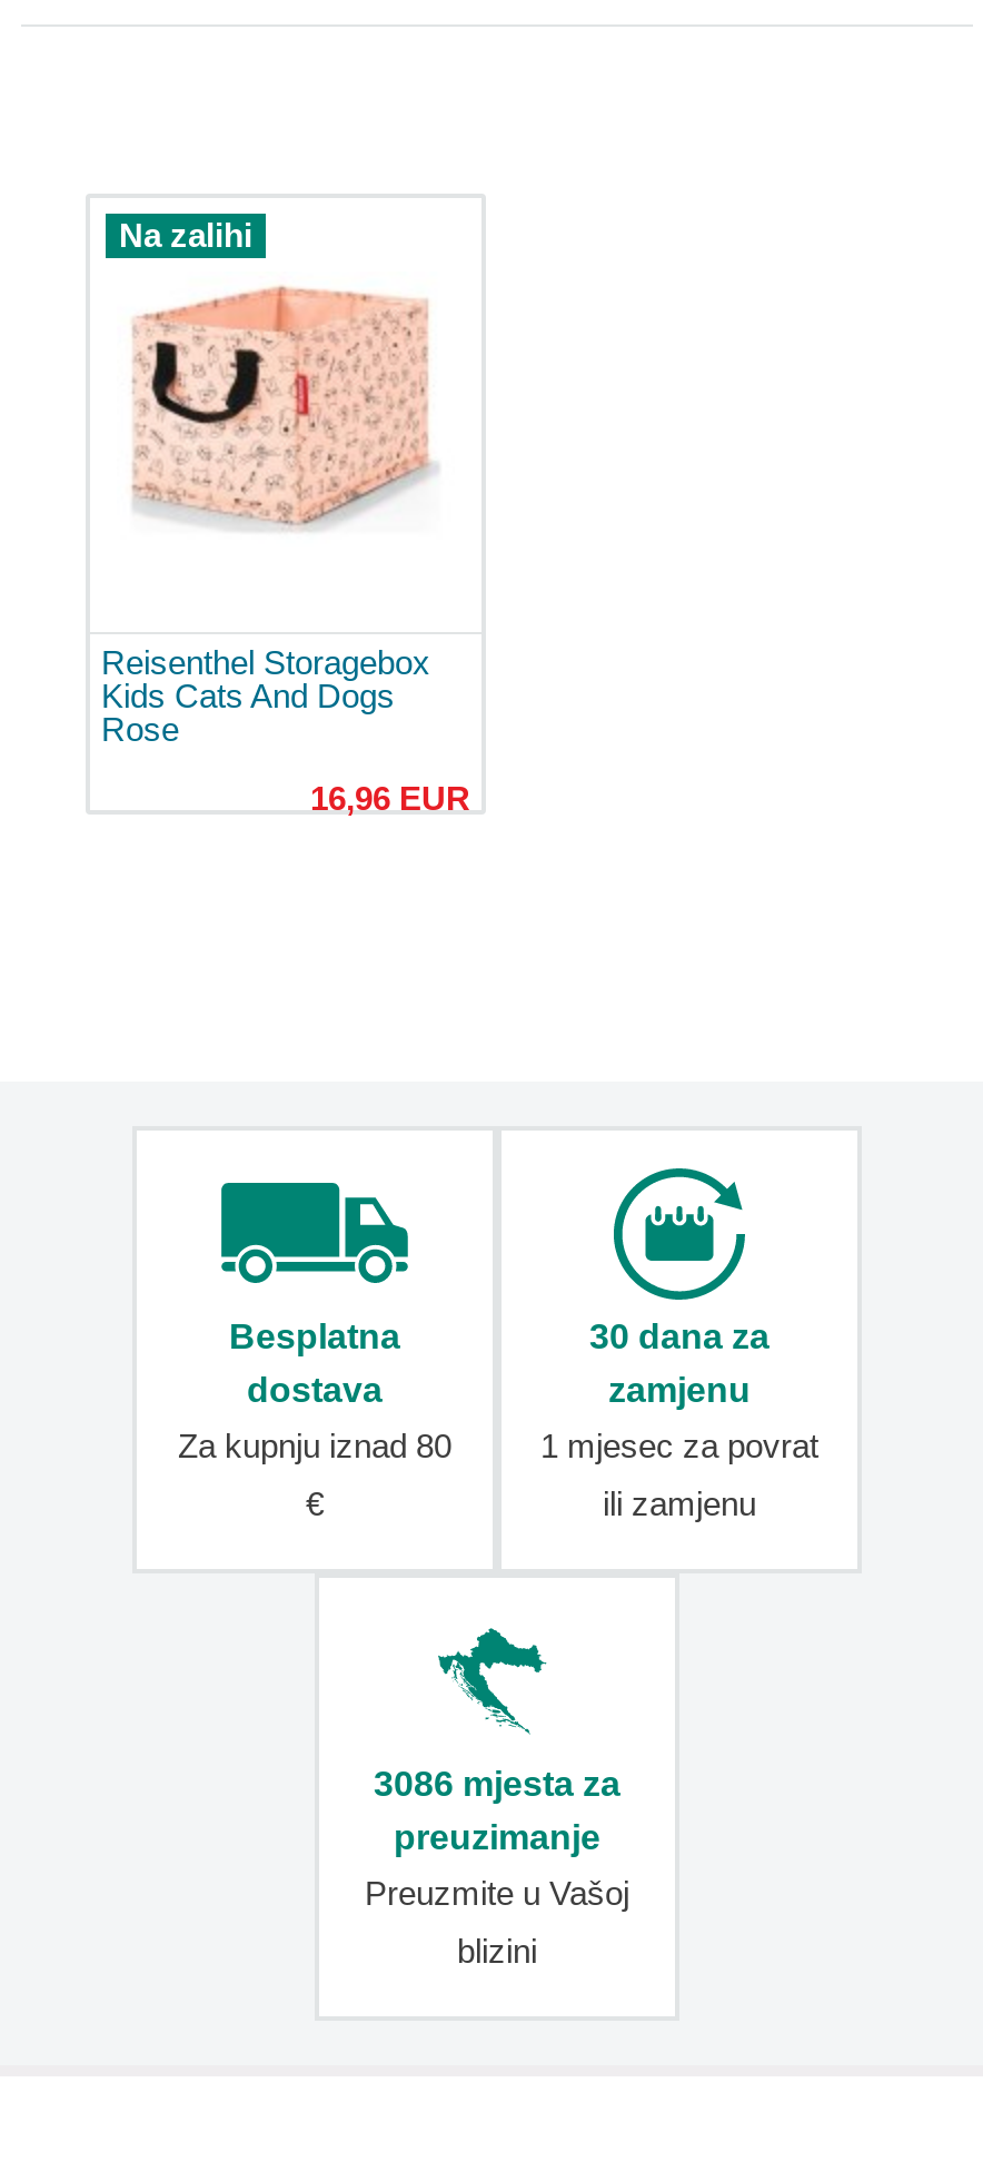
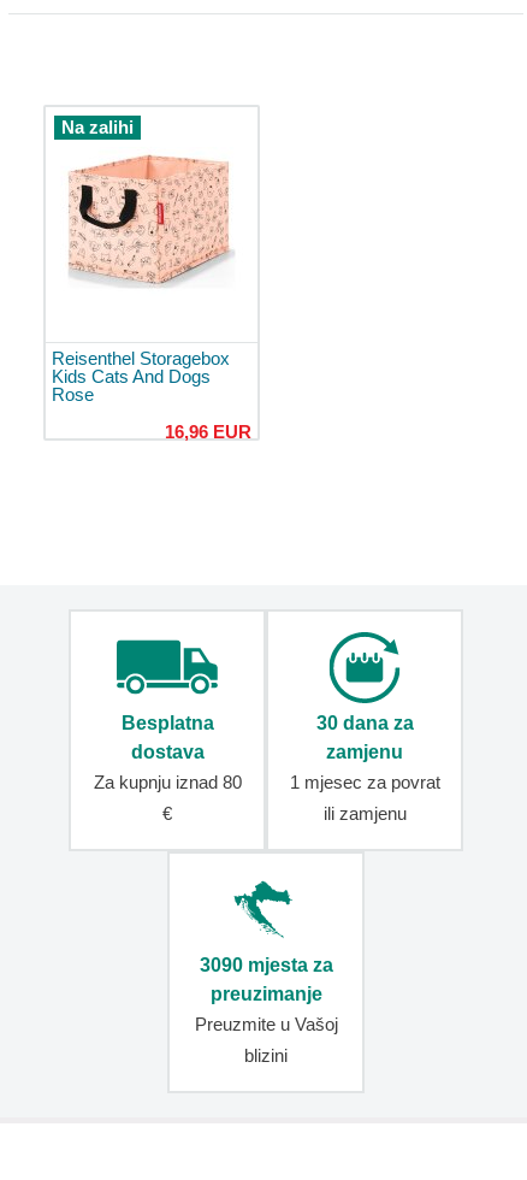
[374,1765,620,1803] 3086 mjesta za -> [199,955,333,975] 3090 mjesta za

